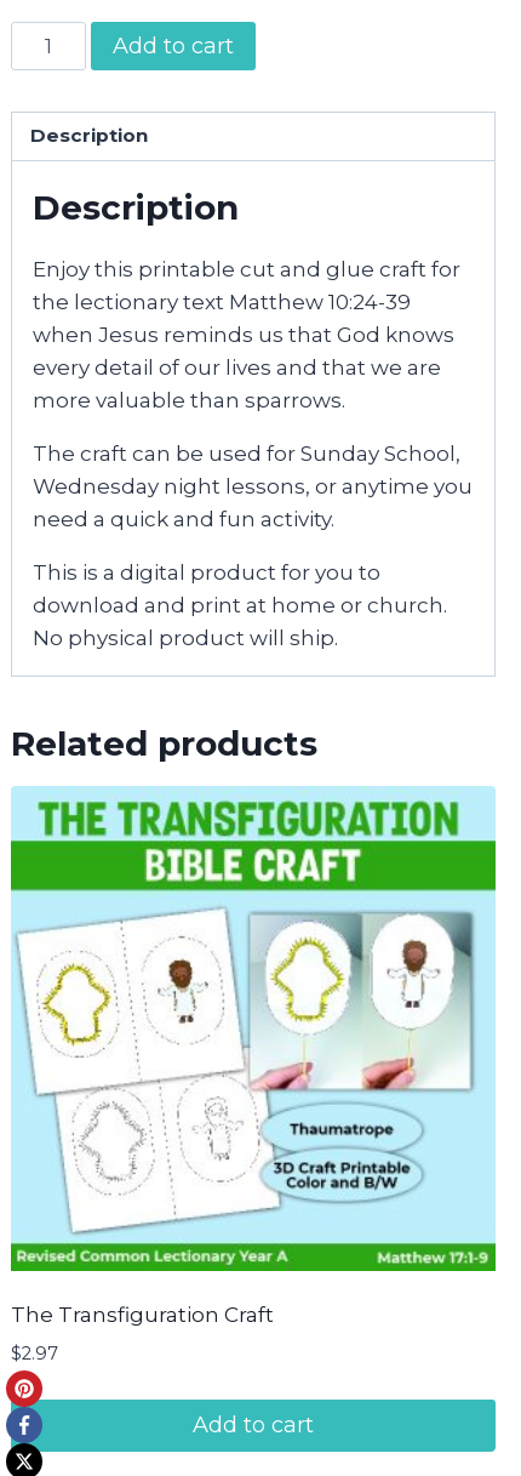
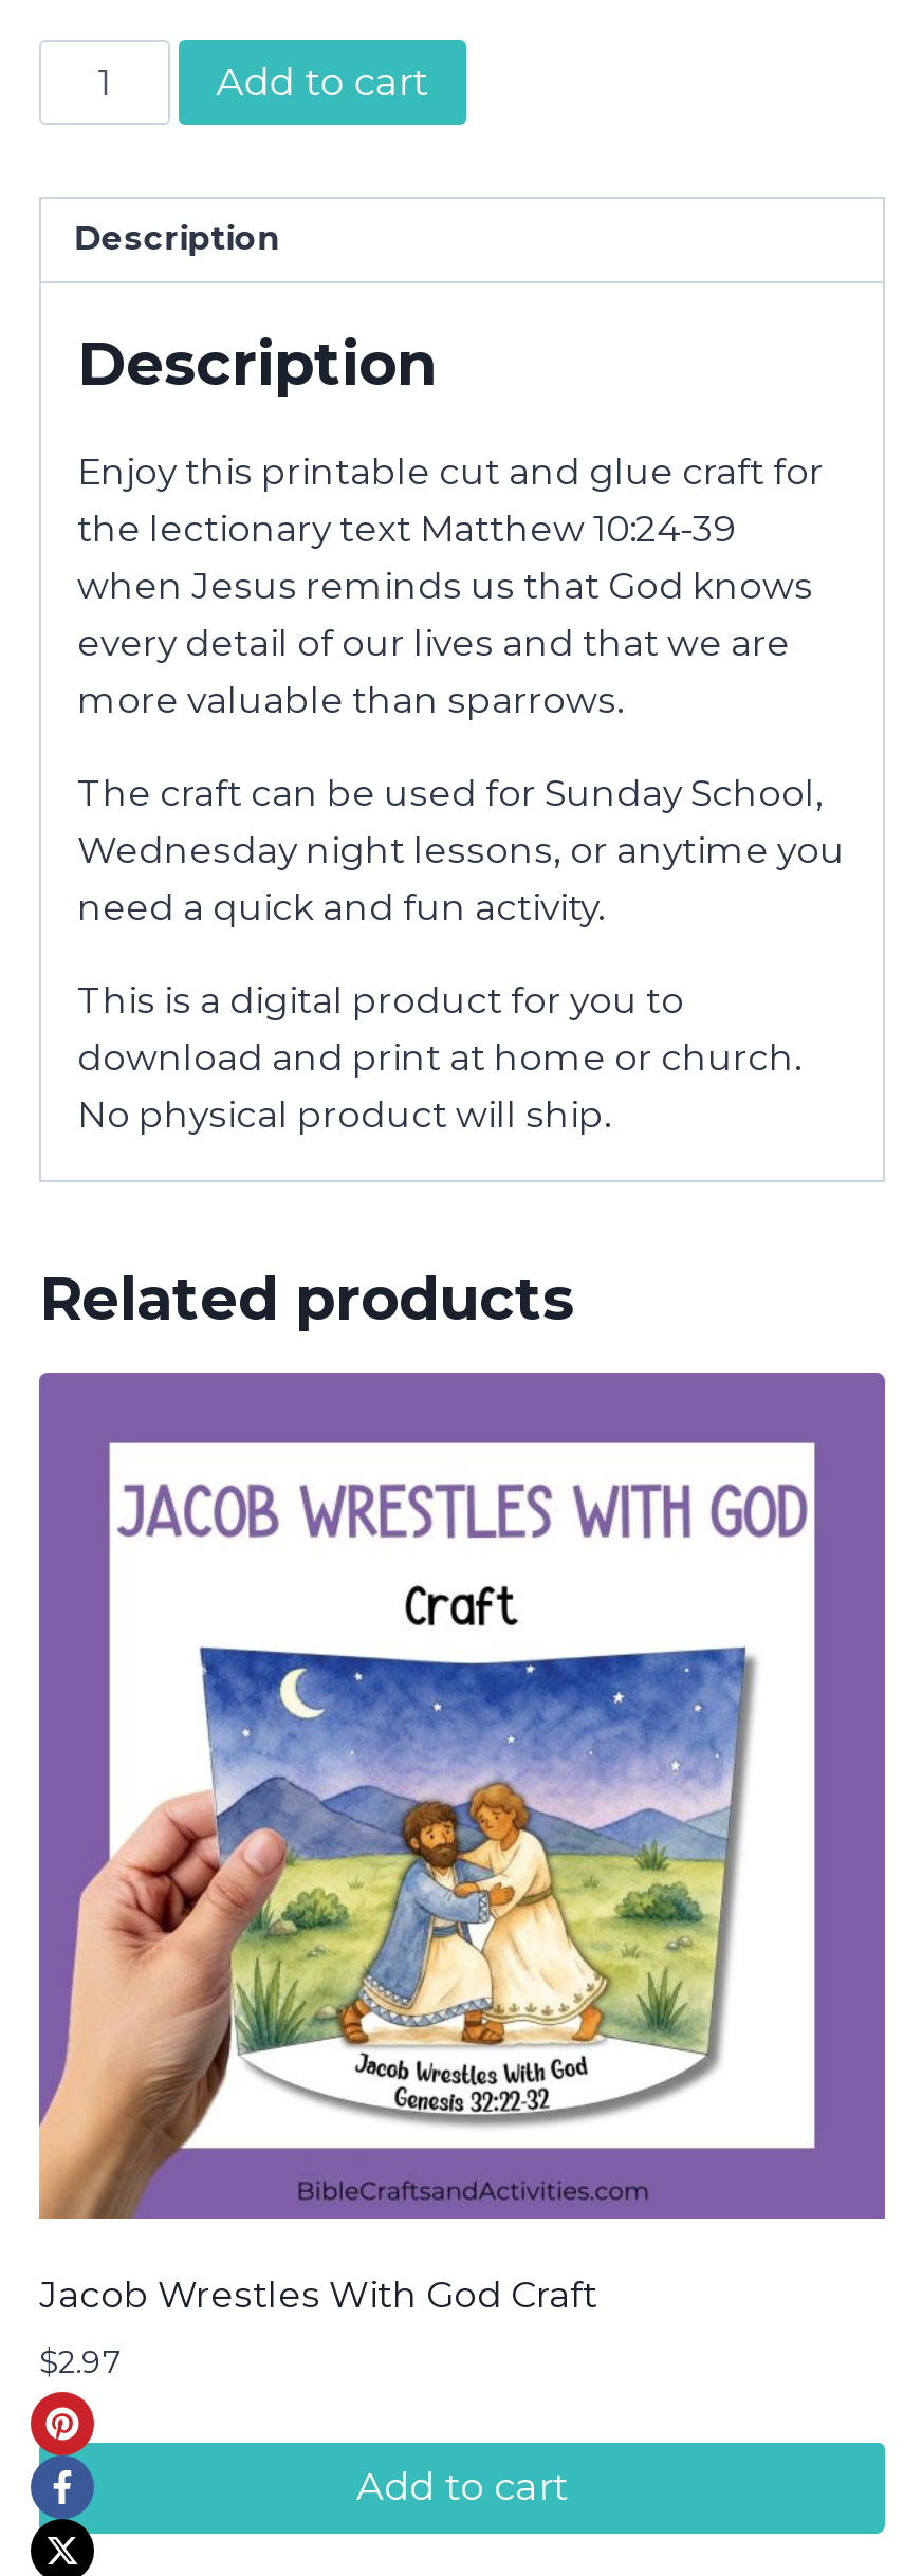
[10,786,497,1327] [image] | The Transfiguration Craft -> [37,1370,887,2315] [image] | Jacob Wrestles With God Craft

